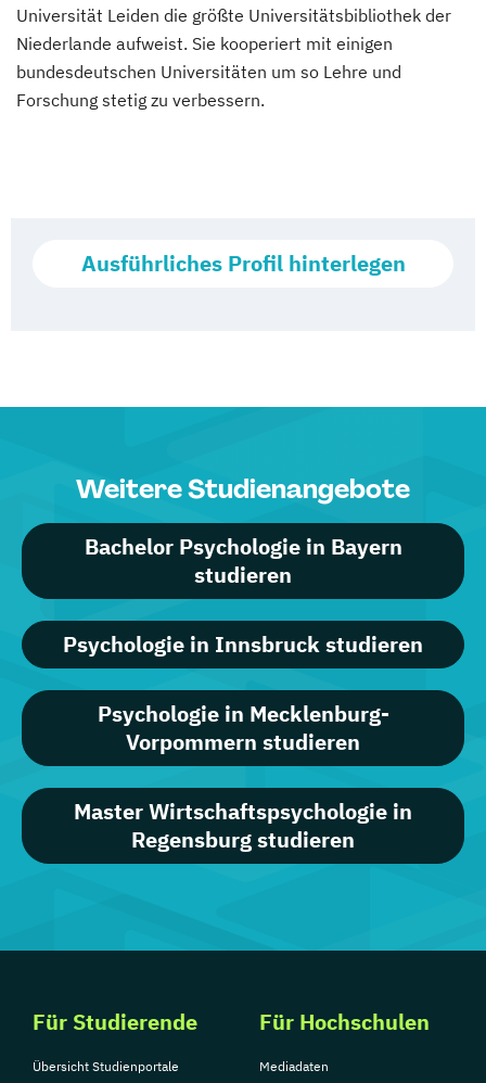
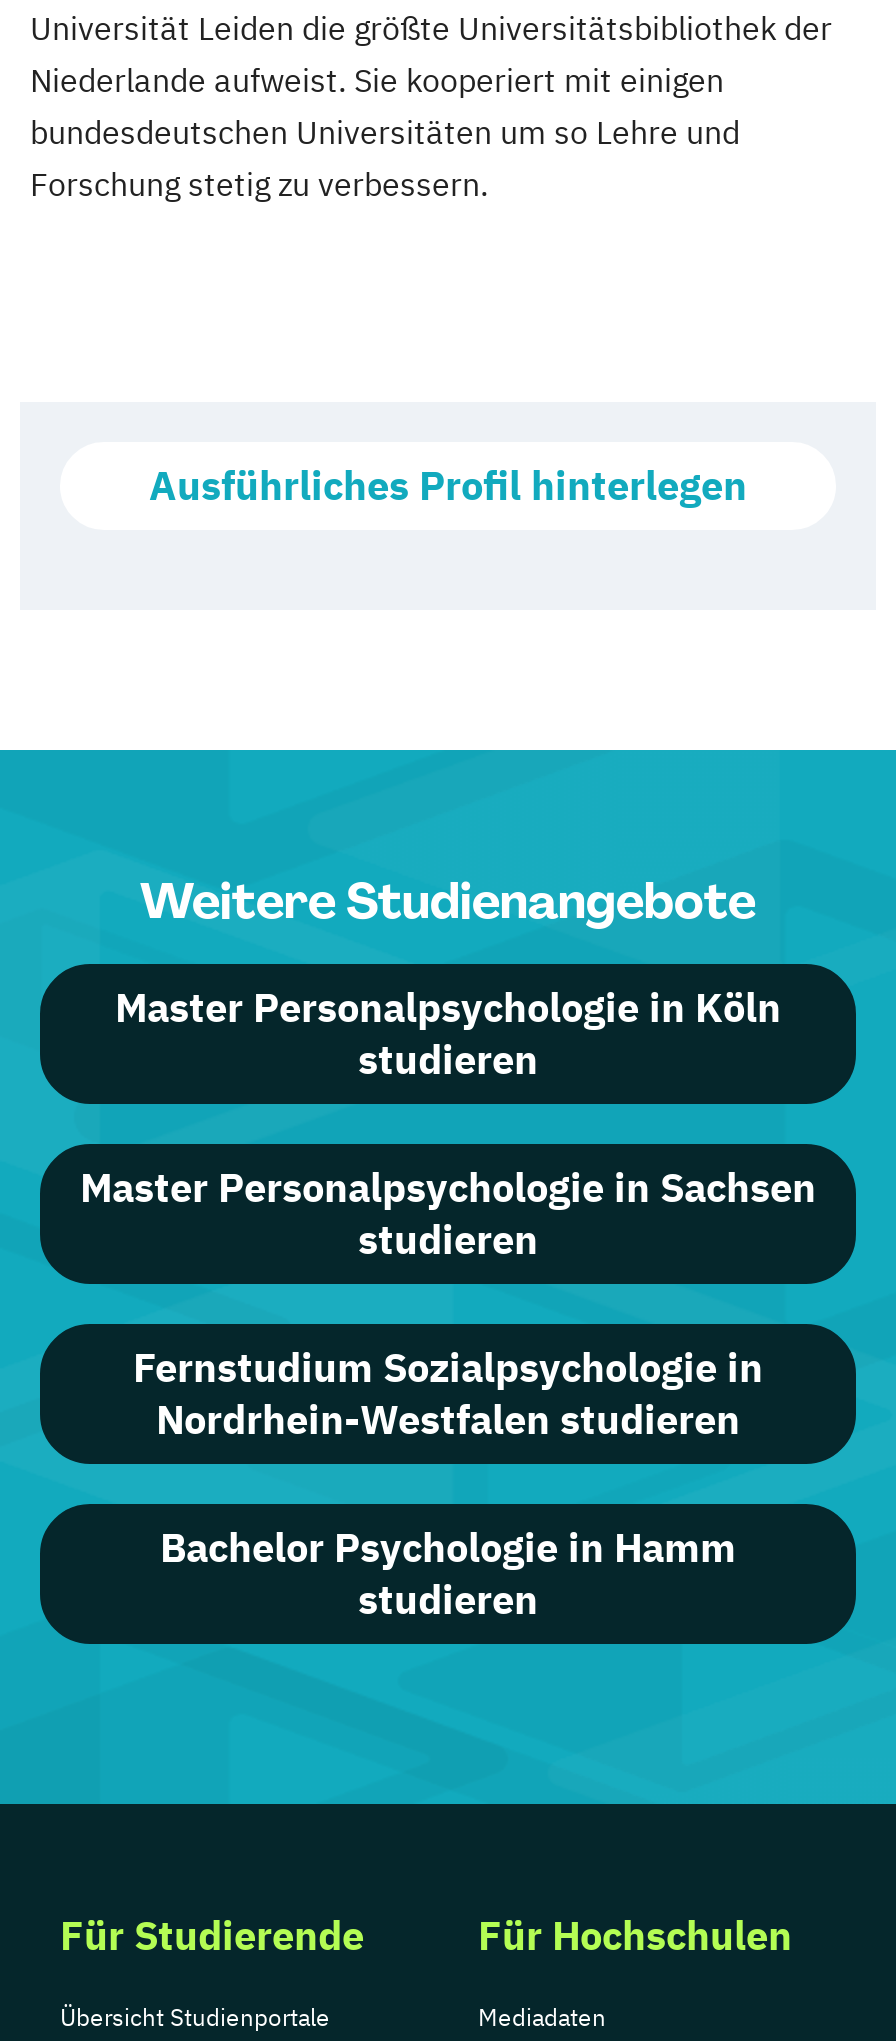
[84,532,402,561] Bachelor Psychologie in Bayern -> [115,980,781,1034] Master Personalpsychologie in Köln
[63,629,423,659] Psychologie in Innsbruck studieren -> [80,1160,816,1266] Master Personalpsychologie in Sachsen | studieren
[97,699,389,756] Psychologie in Mecklenburg- | Vorpommern studieren -> [133,1340,763,1446] Fernstudium Sozialpsychologie in | Nordrhein-Westfalen studieren
[74,797,412,854] Master Wirtschaftspsychologie in | Regensburg studieren -> [160,1520,736,1626] Bachelor Psychologie in Hamm | studieren

